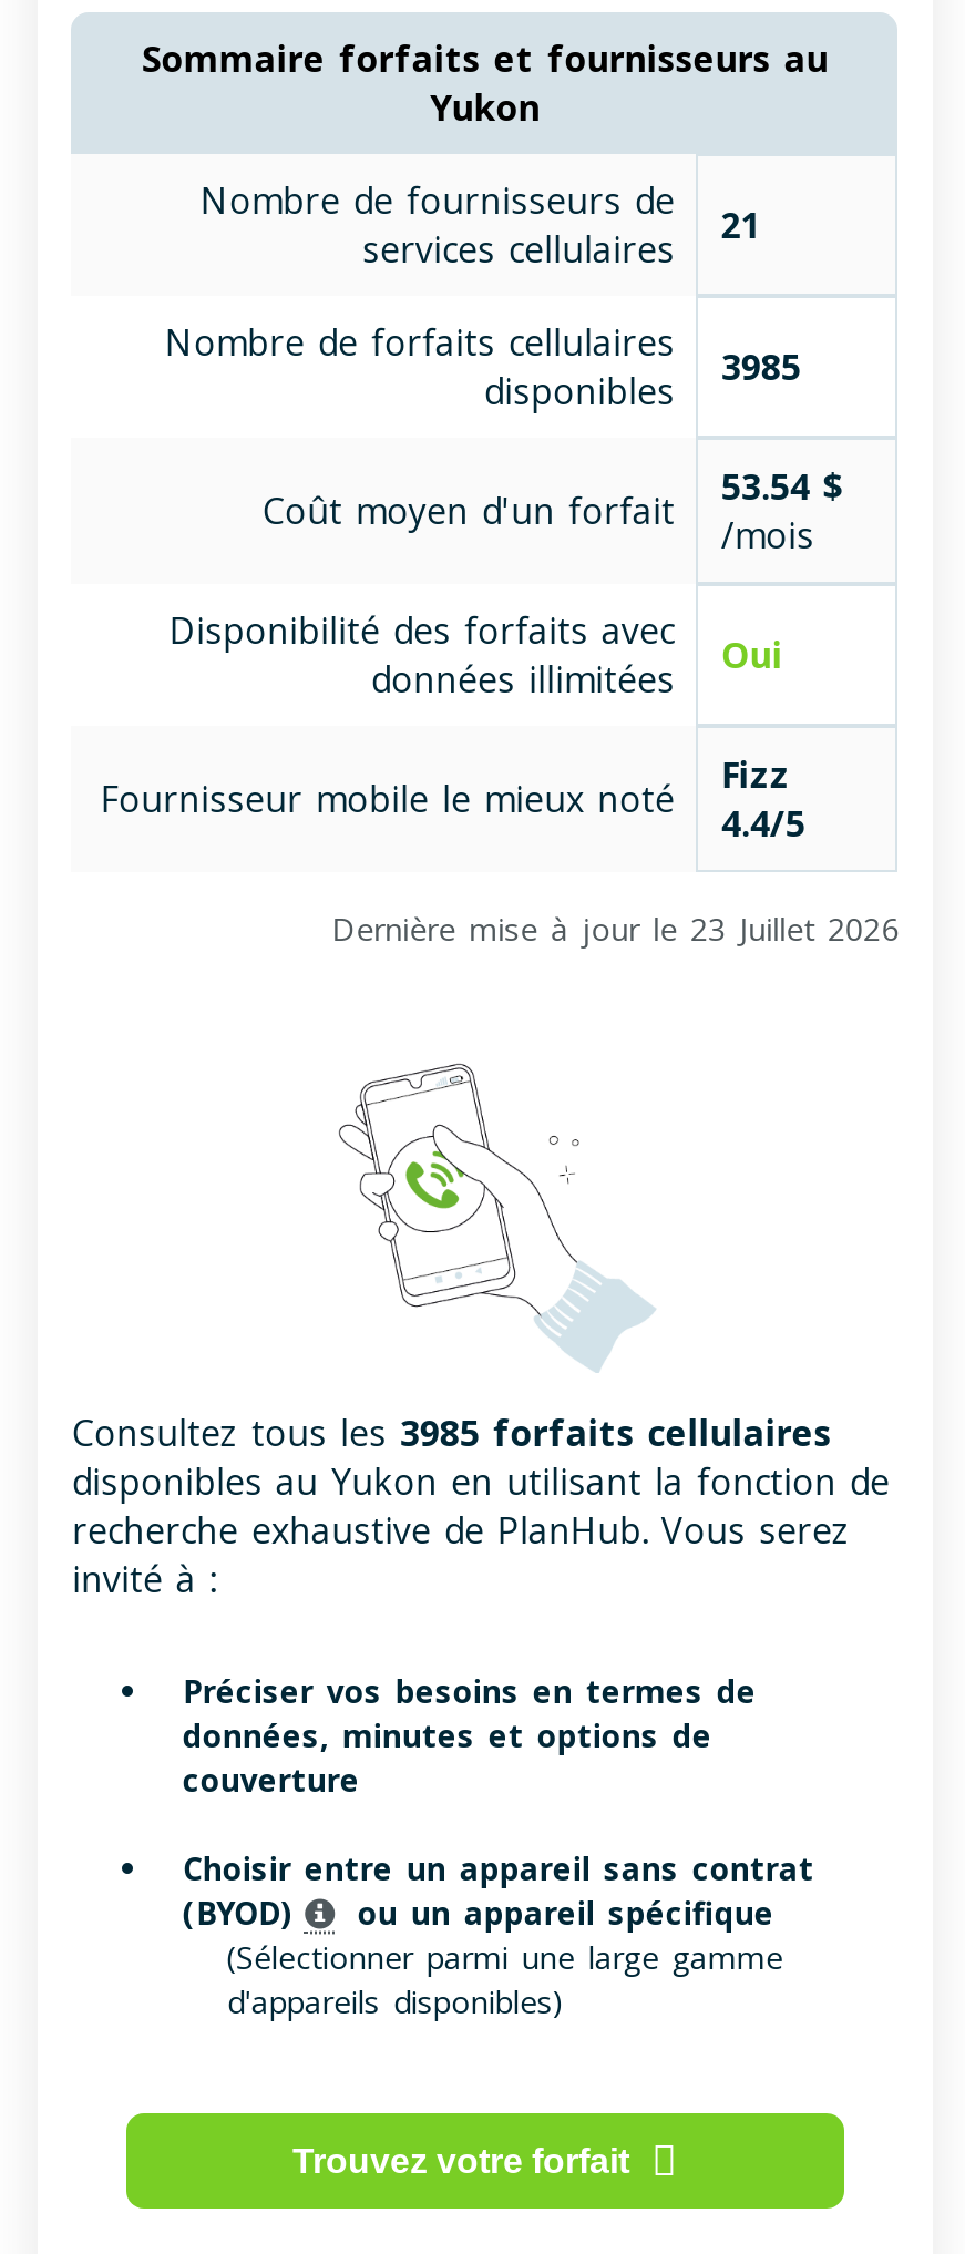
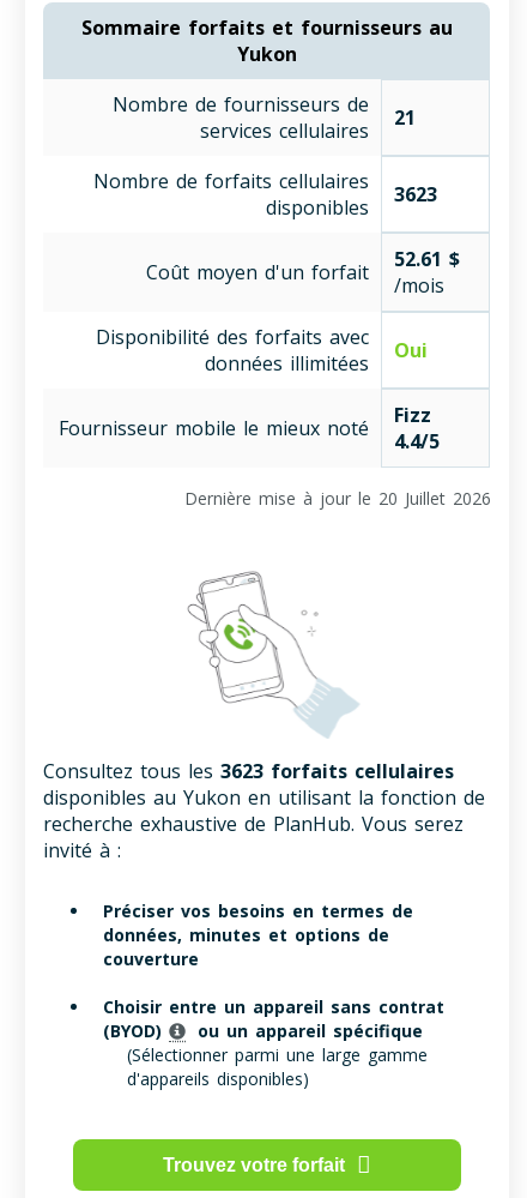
[165,318,801,416] Nombre de forfaits cellulaires disponibles 3985 -> [94,168,438,221] Nombre de forfaits cellulaires disponibles 3623
[262,462,843,560] Coût moyen d'un forfait 53.54 $ /mois -> [147,246,460,299] Coût moyen d'un forfait 52.61 $ /mois
[331,908,899,950] Dernière mise à jour le 23 Juillet 2026 -> [184,487,491,510] Dernière mise à jour le 20 Juillet 2026
[72,1408,832,1457] Consultez tous les 3985 forfaits cellulaires -> [44,758,454,784] Consultez tous les 3623 forfaits cellulaires

